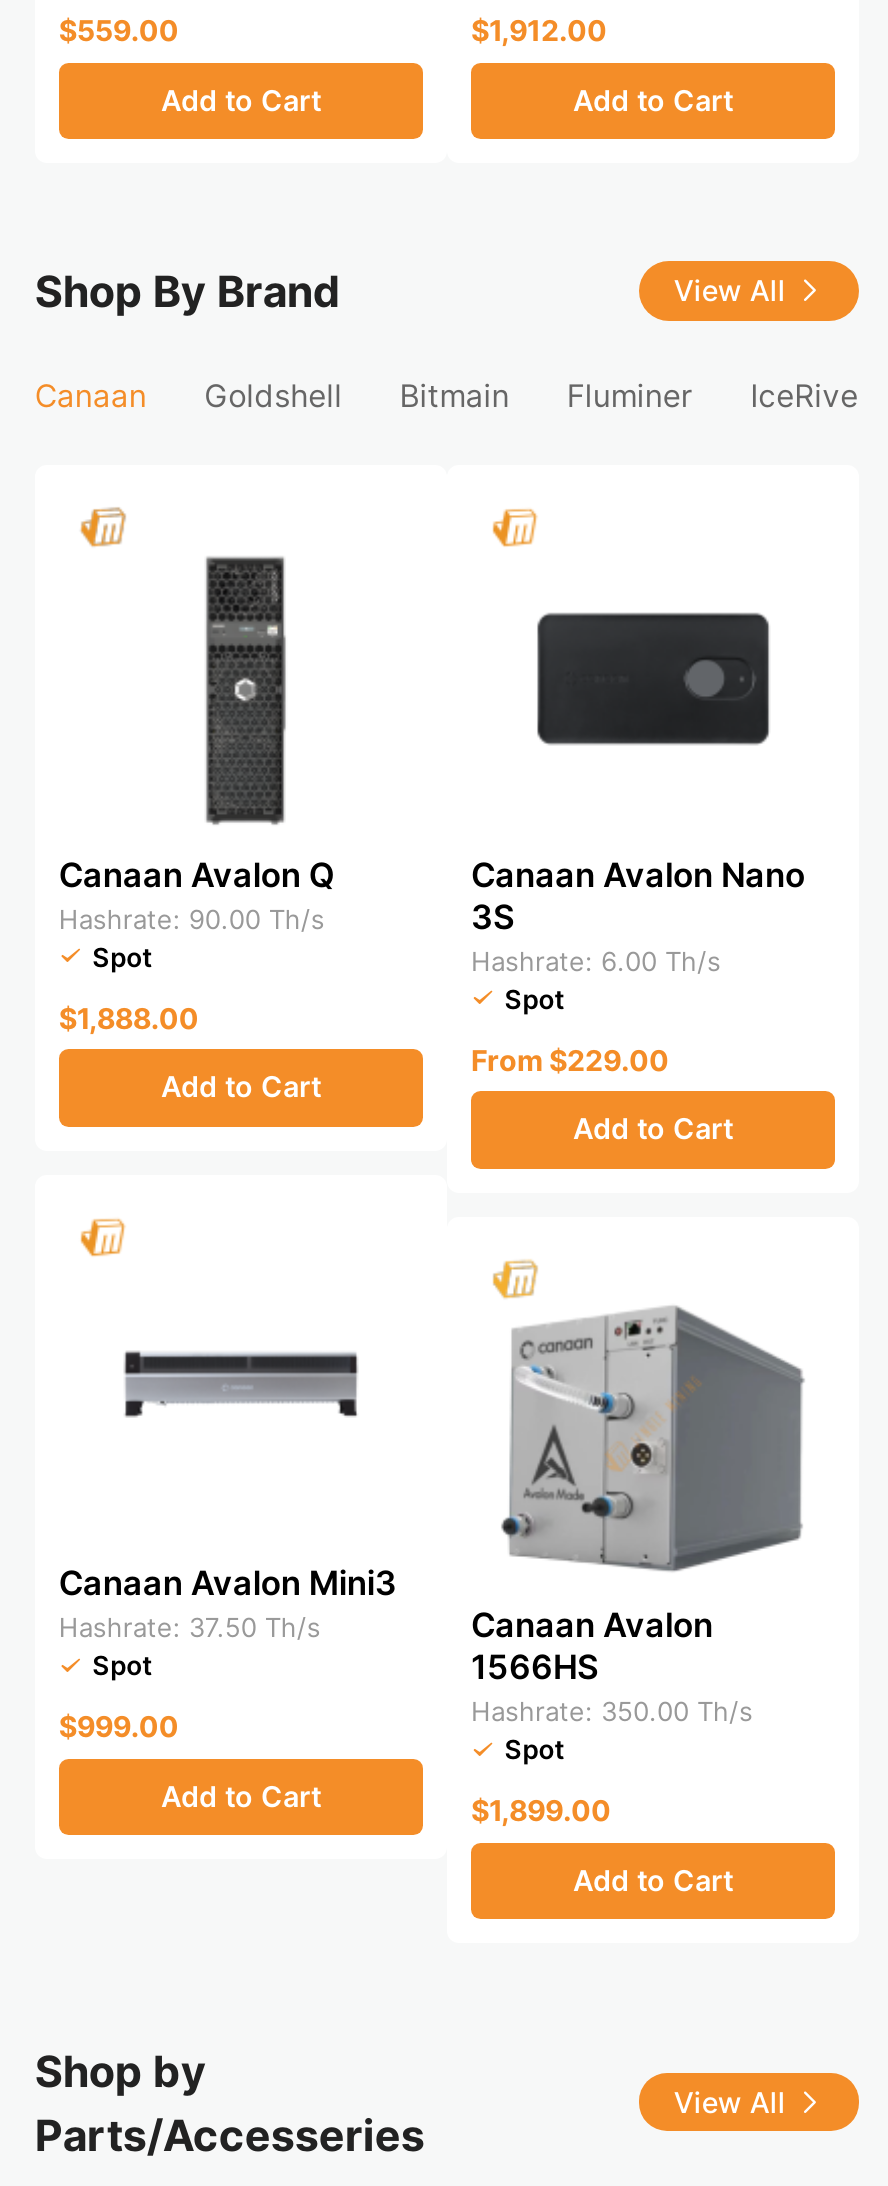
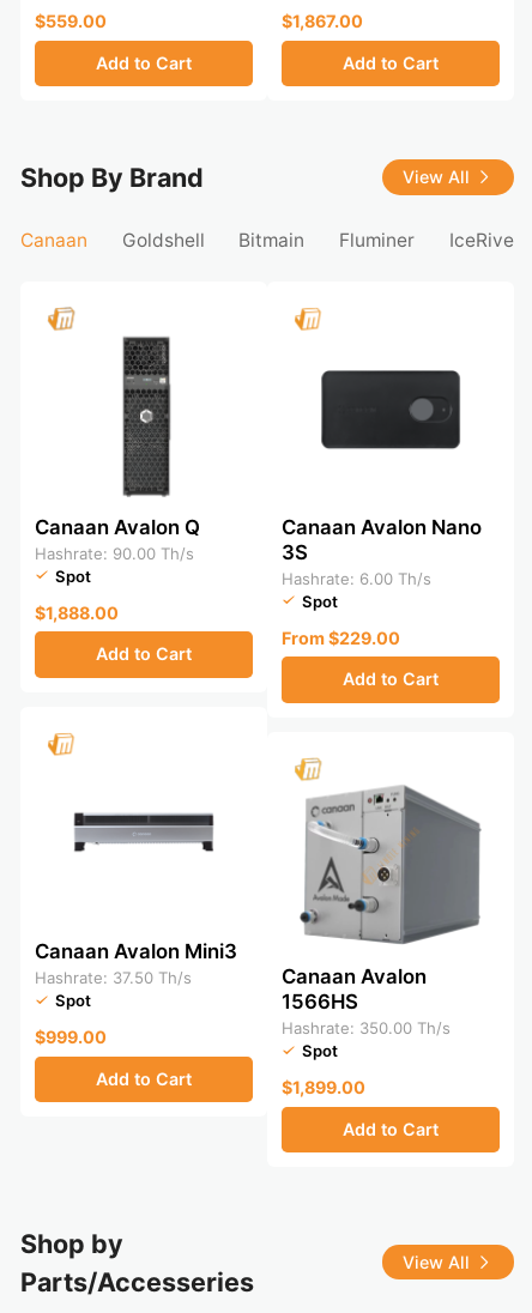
[471,13,607,47] $1,912.00 -> [281,11,363,31] $1,867.00

